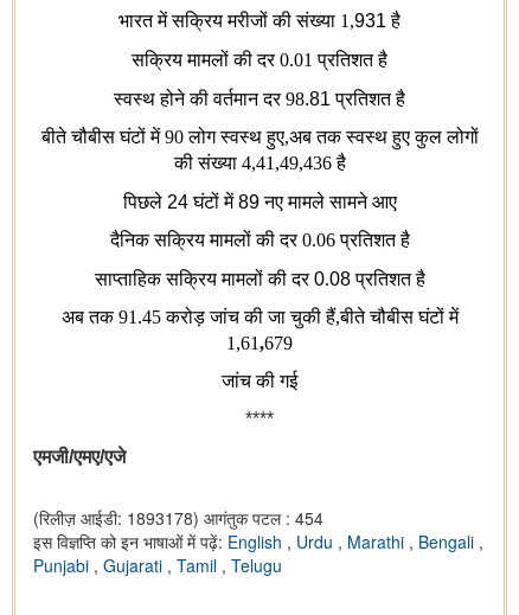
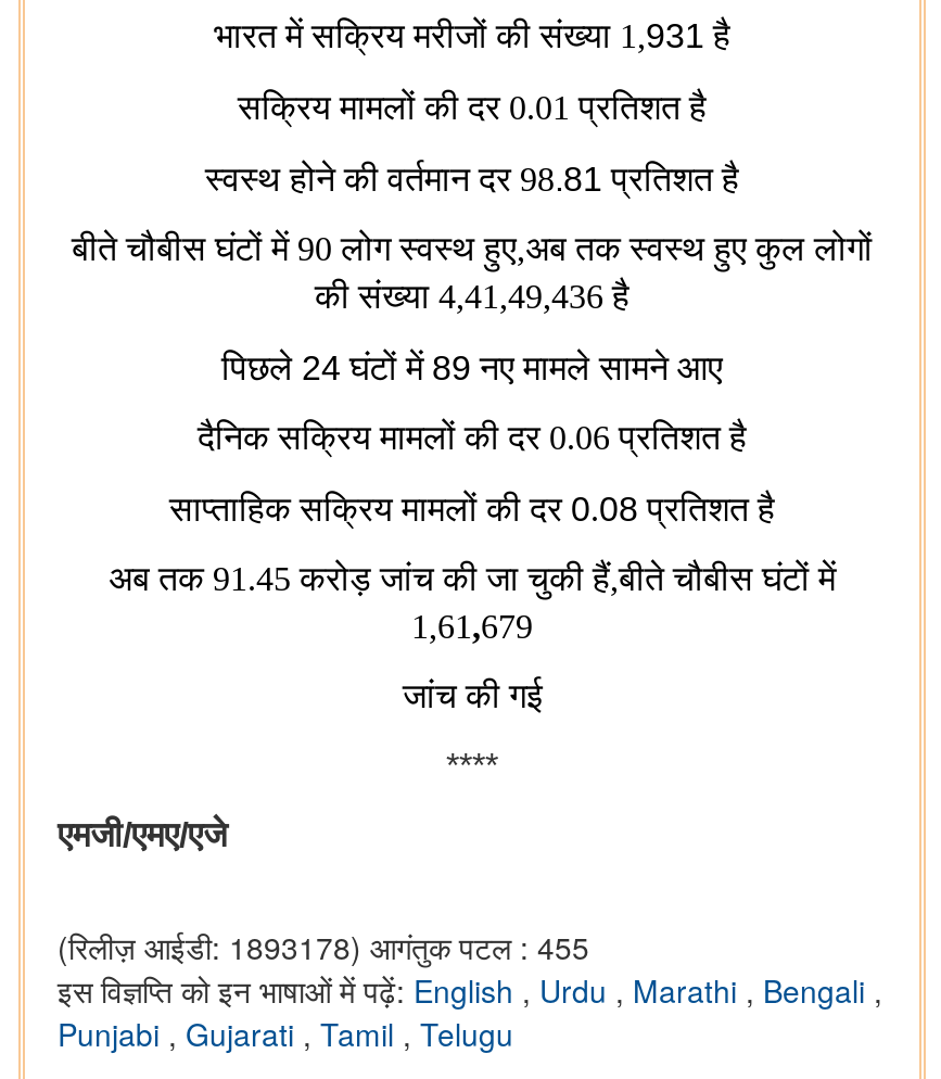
[33,506,323,530] (रिलीज़ आईडी: 1893178) आगंतुक पटल : 454 -> [58,926,589,969] (रिलीज़ आईडी: 1893178) आगंतुक पटल : 455

